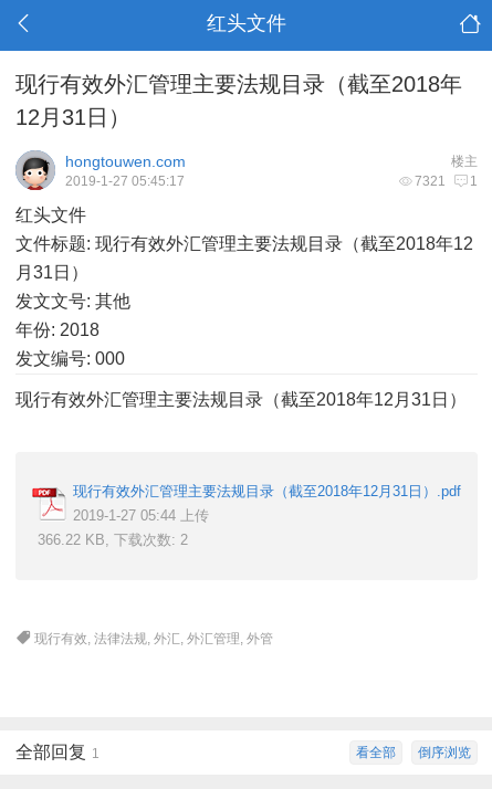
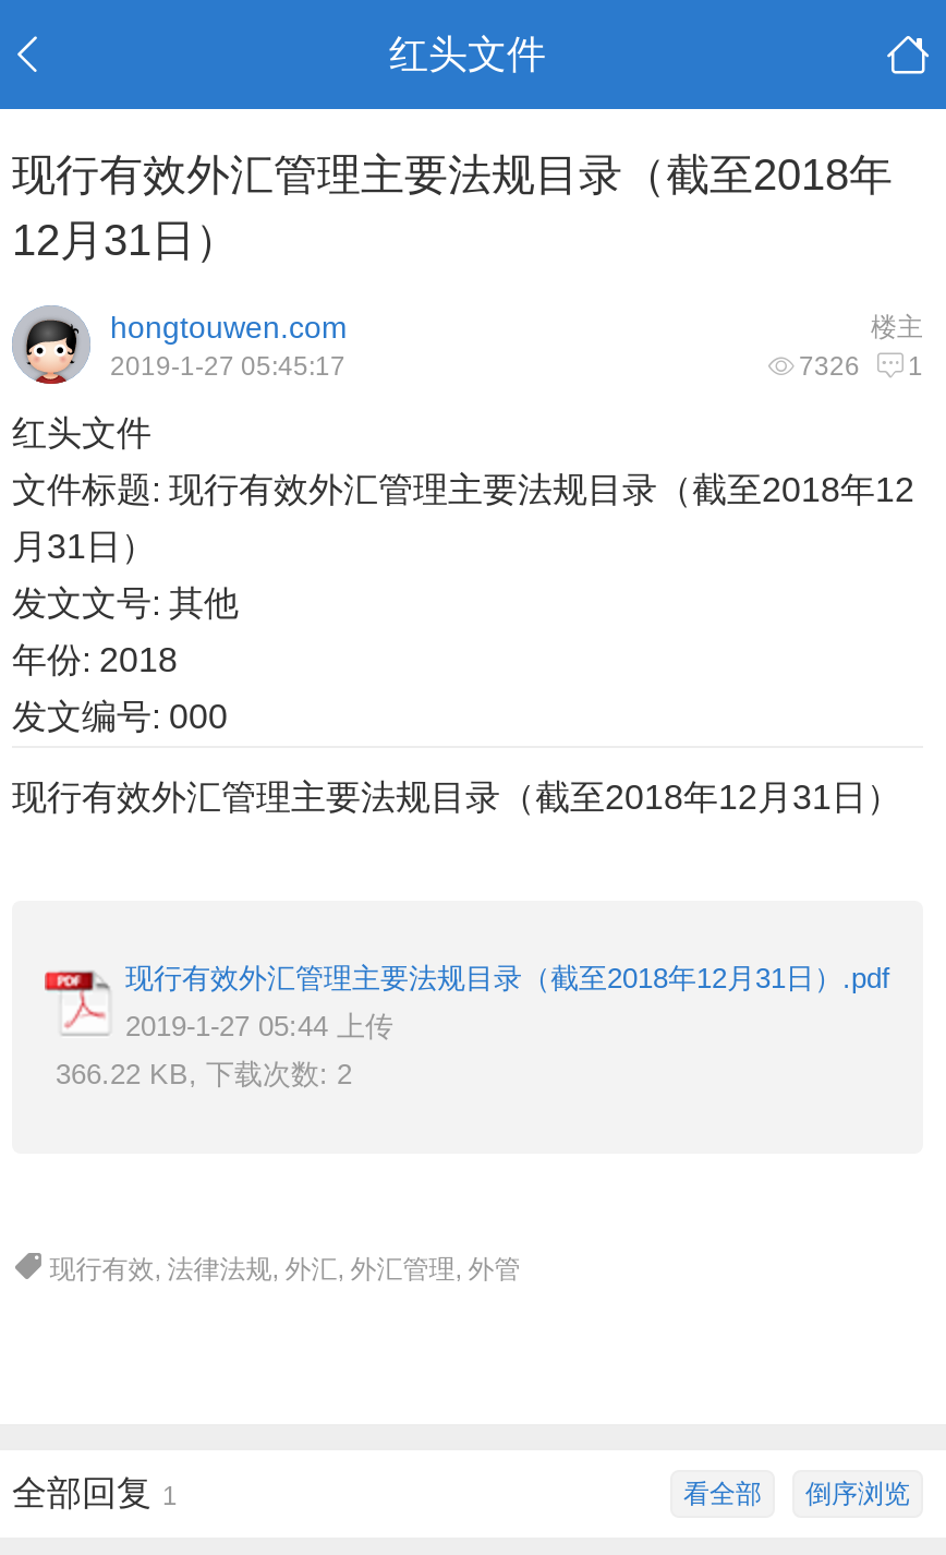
[415,173,478,189] 7321 1 -> [799,351,923,382] 7326 1

